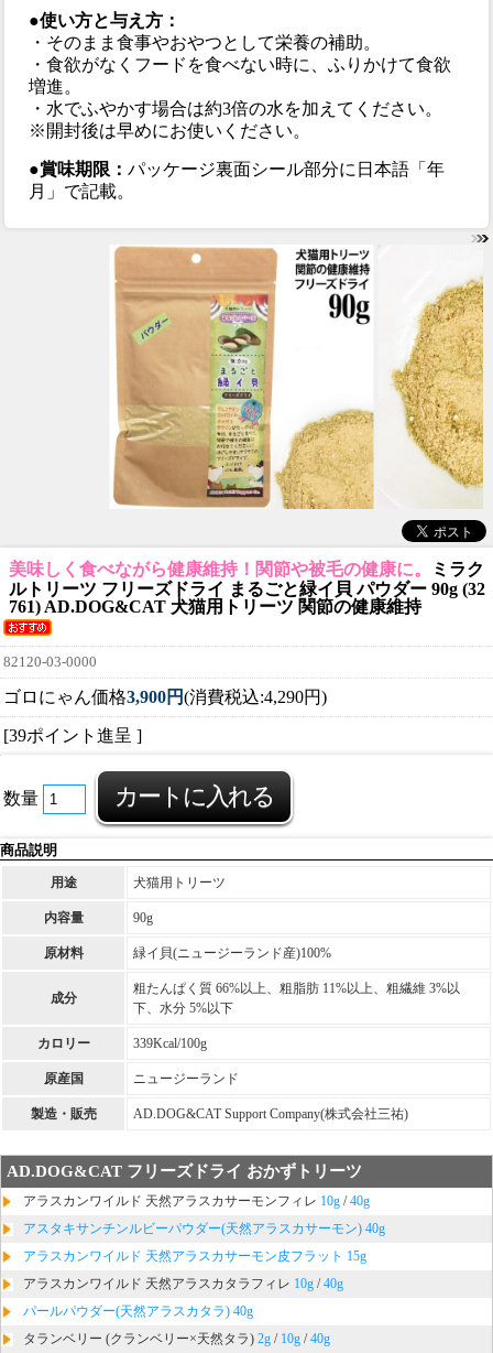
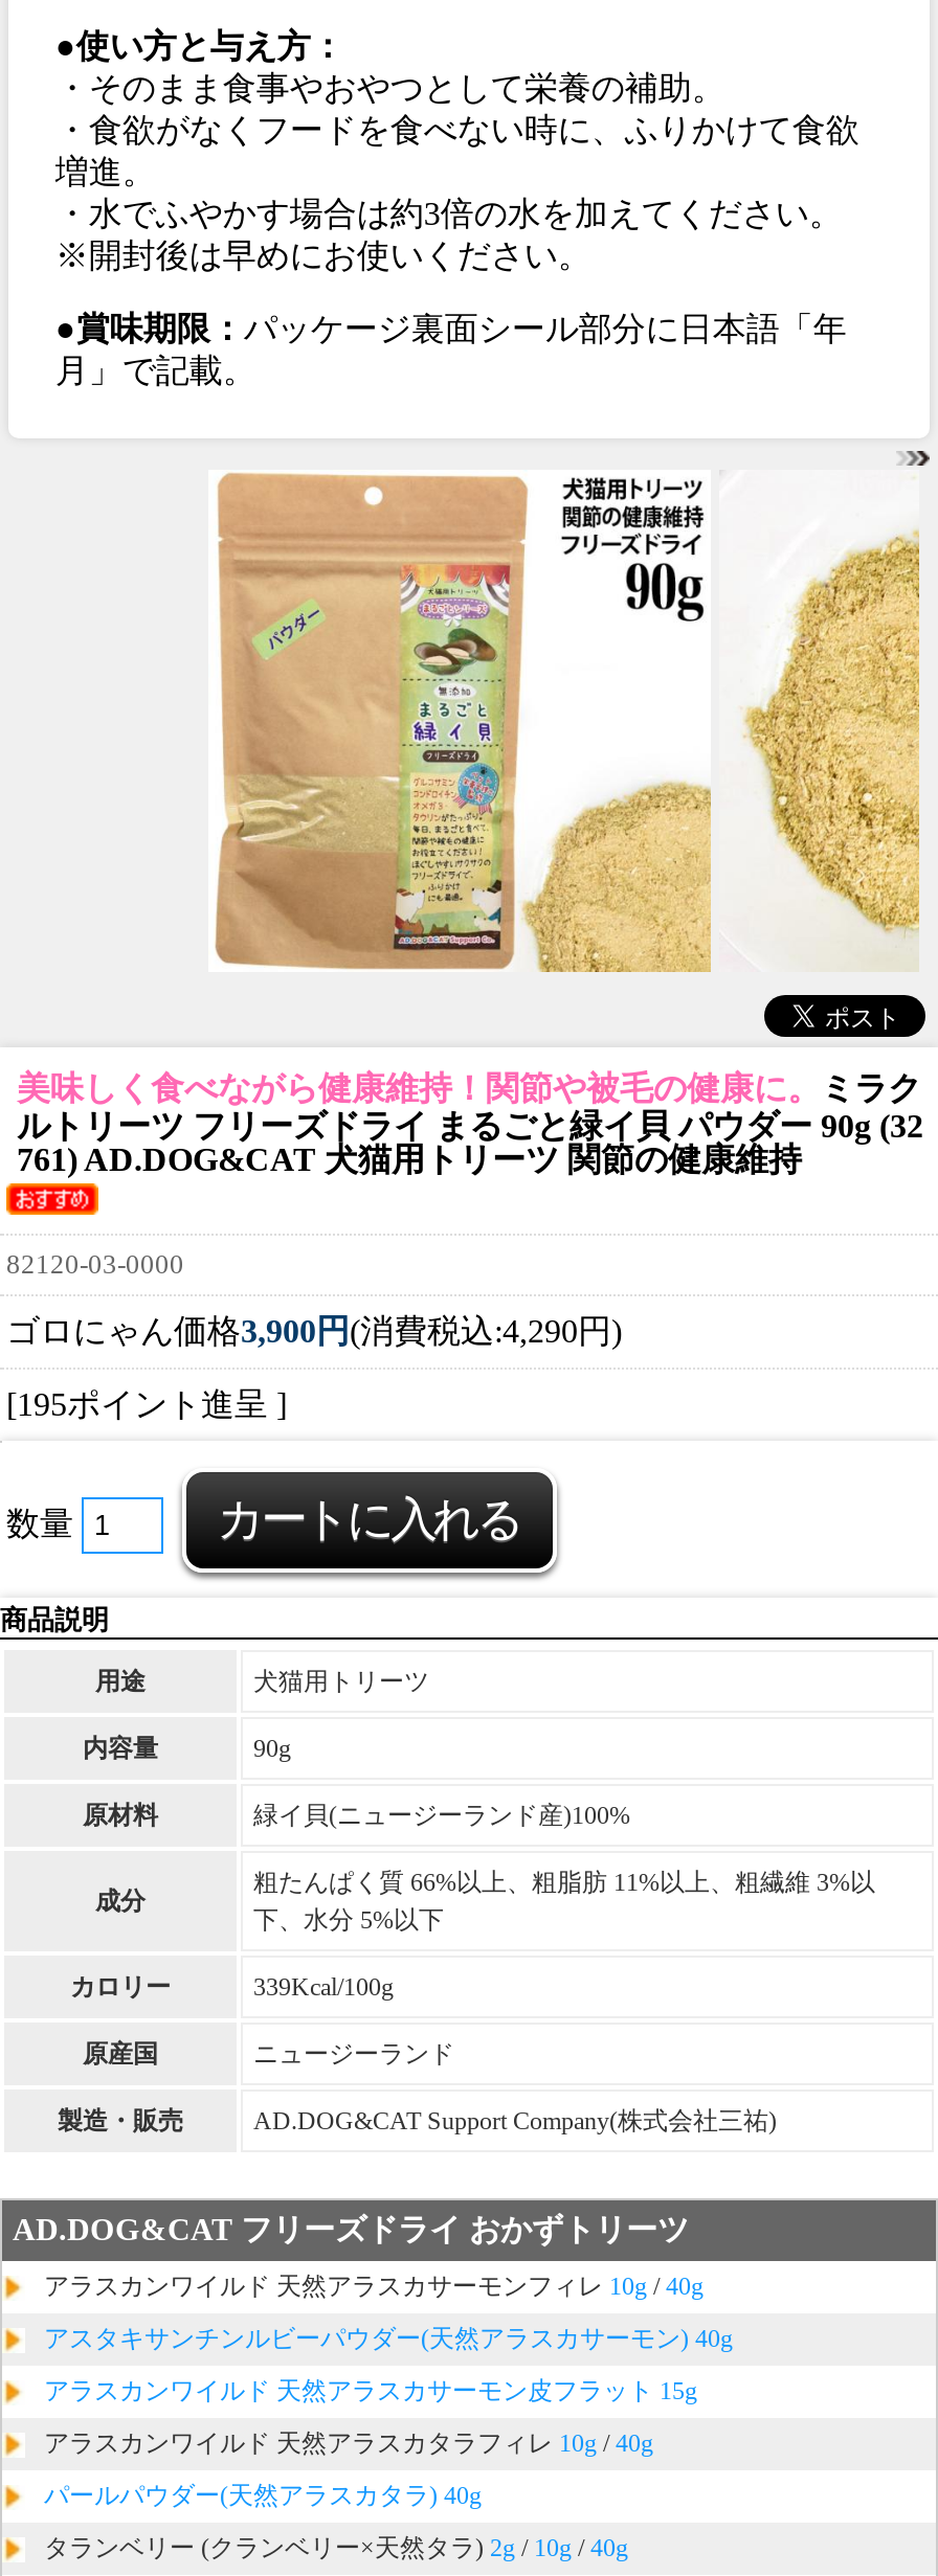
[3,726,142,745] [39ポイント進呈 ] -> [6,1386,287,1422] [195ポイント進呈 ]

